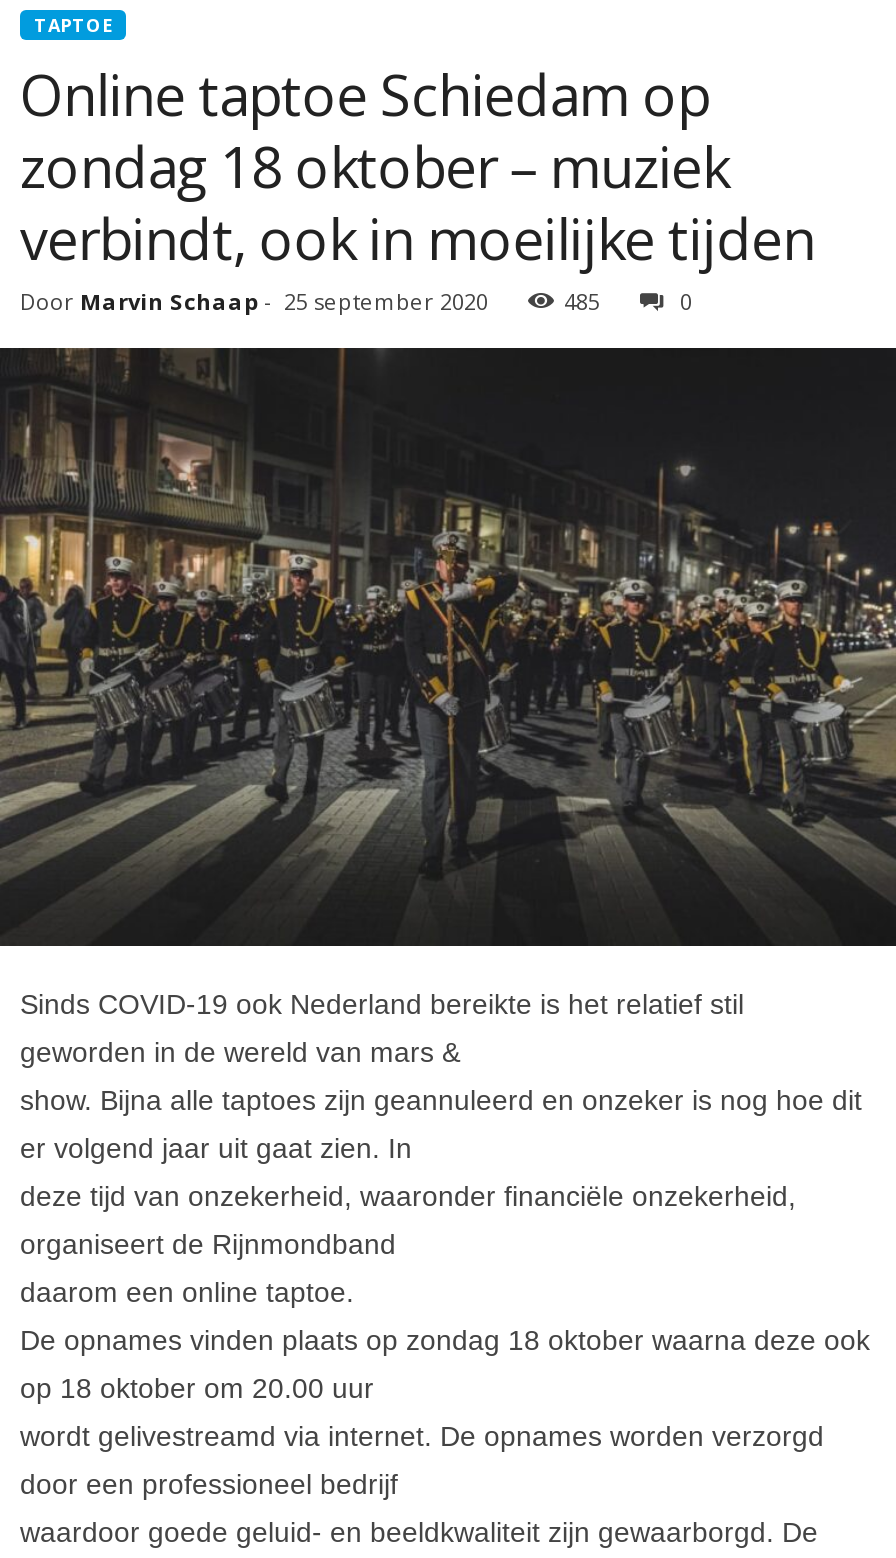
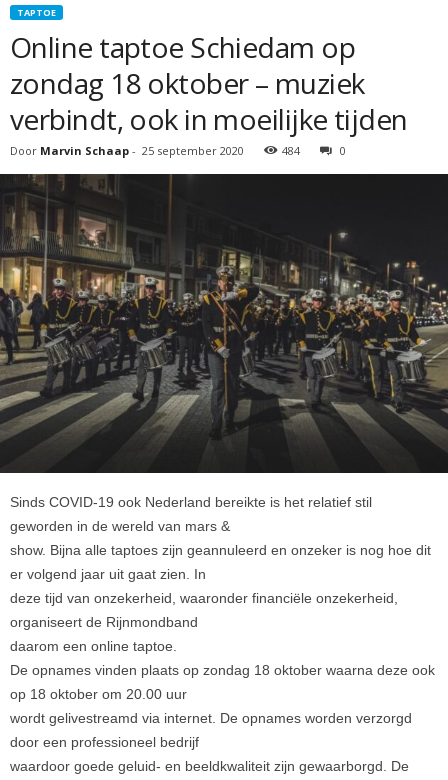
[564,286,600,316] 485 -> [282,143,300,158] 484

